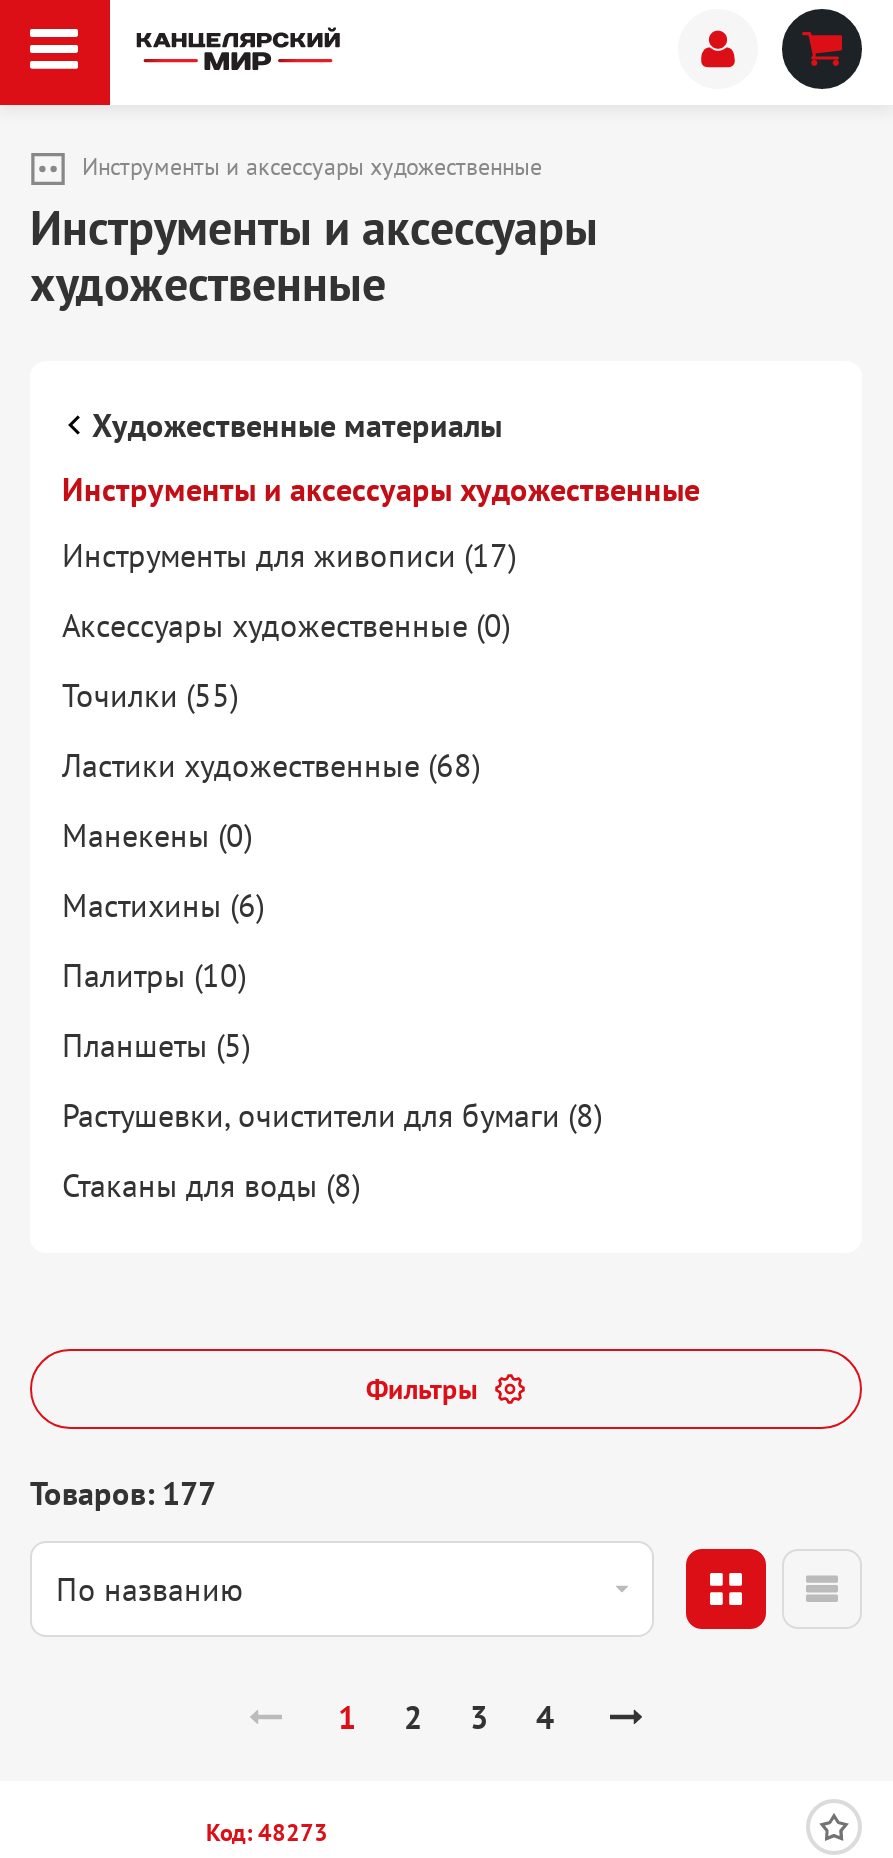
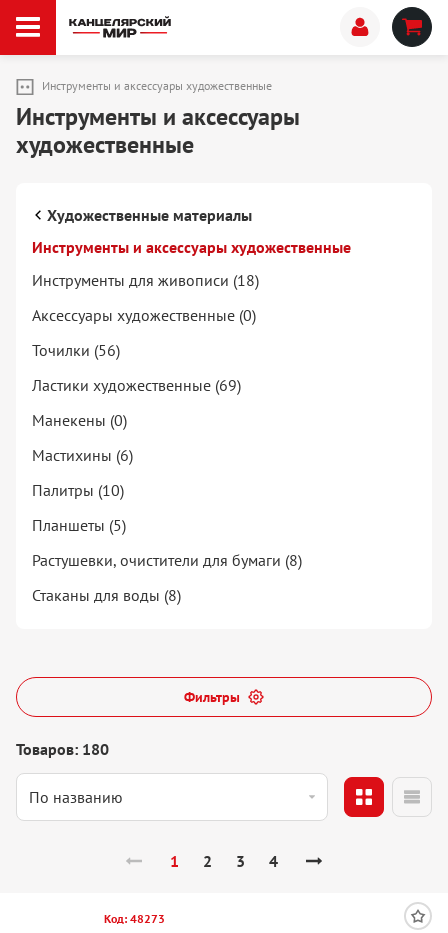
[62,535,516,575] Инструменты для живописи (17) -> [32,270,259,290] Инструменты для живописи (18)
[62,675,238,715] Точилки (55) -> [32,340,120,360] Точилки (56)
[62,745,480,785] Ластики художественные (68) -> [32,375,241,395] Ластики художественные (69)
[30,1473,216,1513] Товаров: 177 -> [16,739,109,759] Товаров: 180

